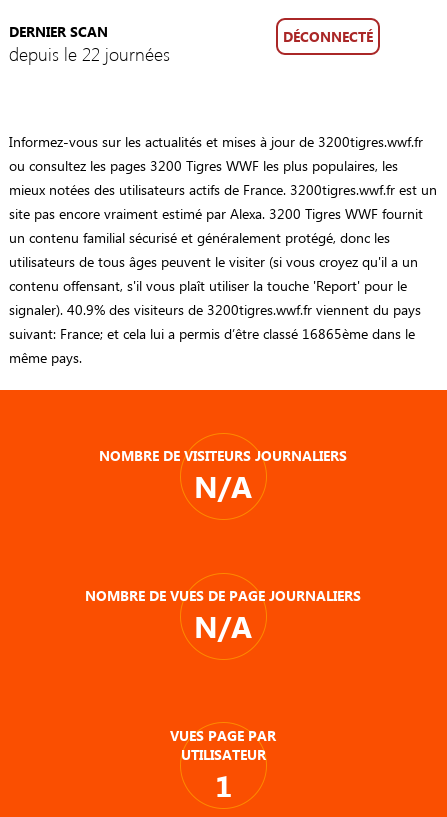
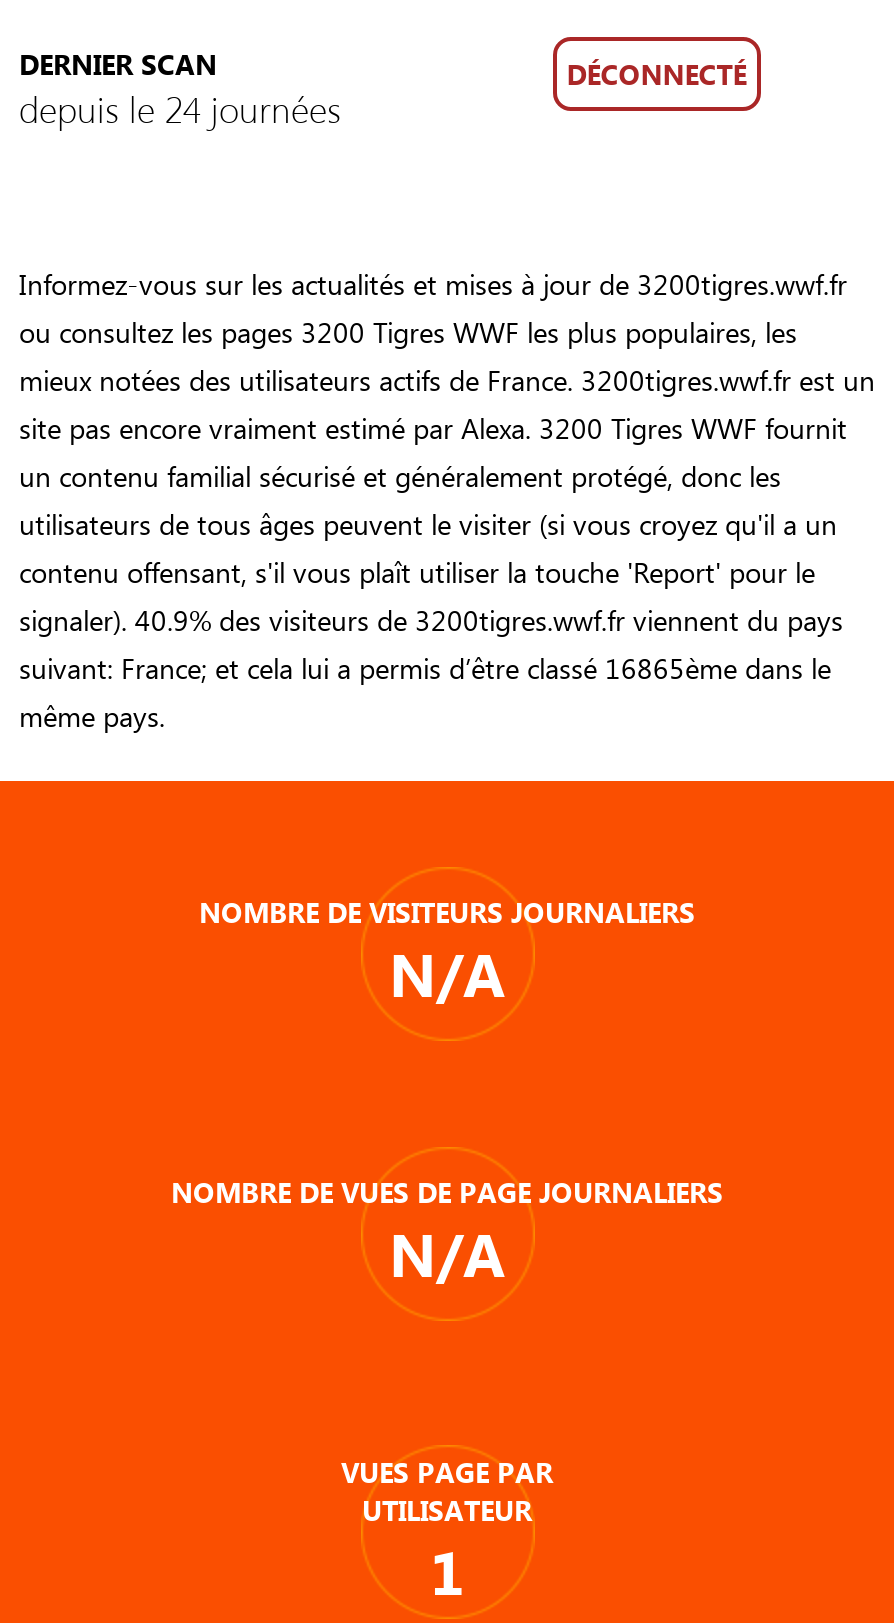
[9,42,170,66] depuis le 22 journées -> [19,84,341,132] depuis le 24 journées

